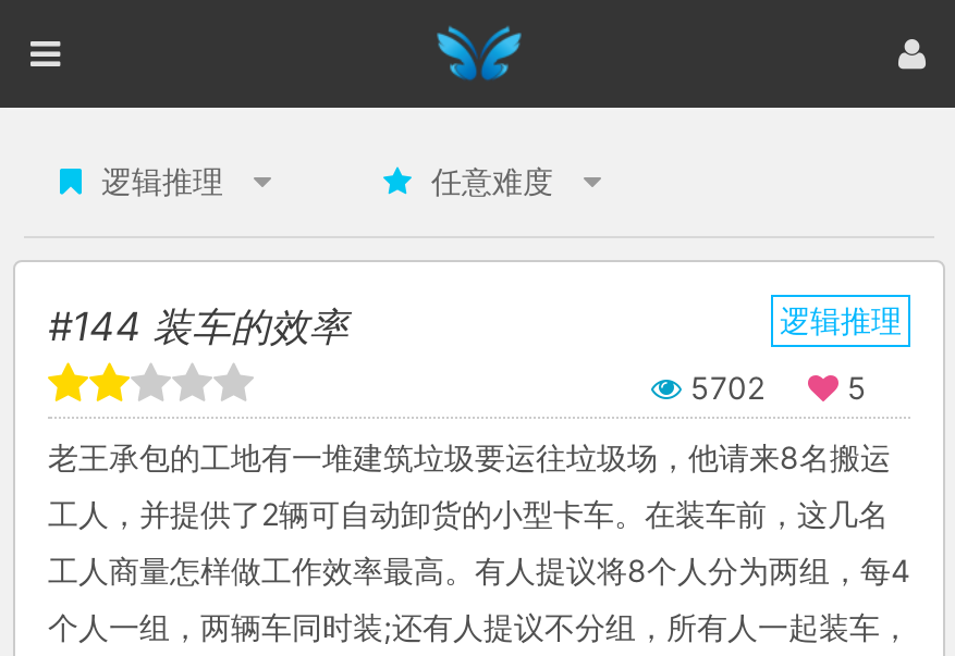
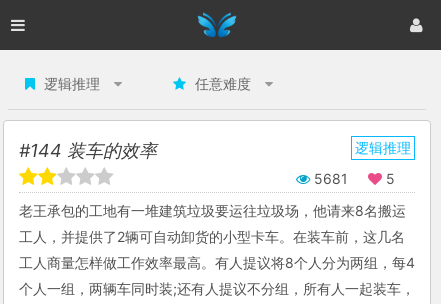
[690,369,764,406] 5702 -> [314,170,348,187] 5681

